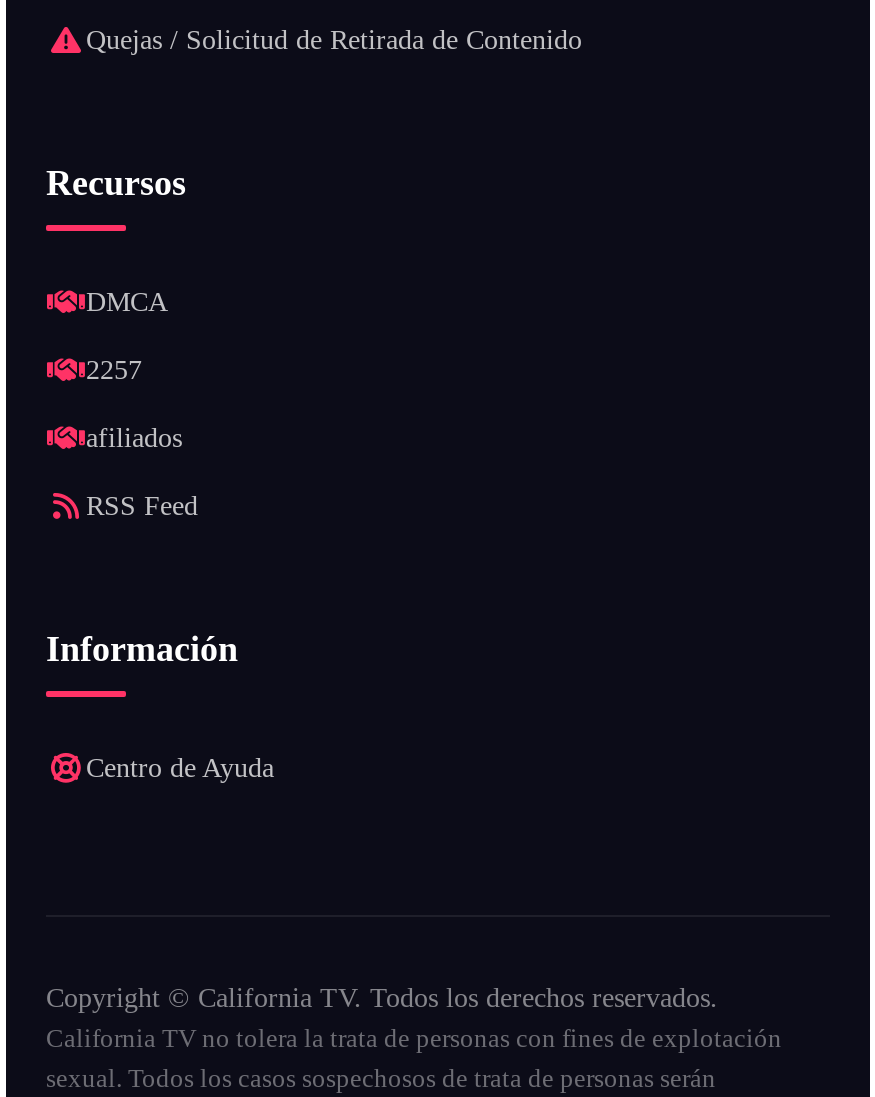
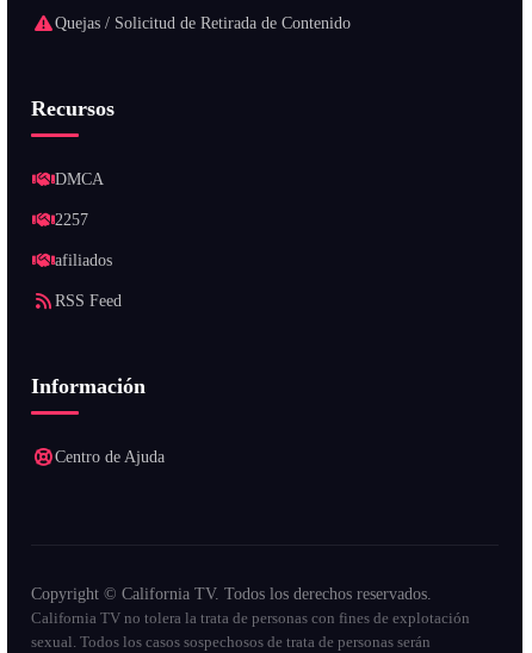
[86,753,274,783] Centro de Ayuda -> [55,448,165,466] Centro de Ajuda

